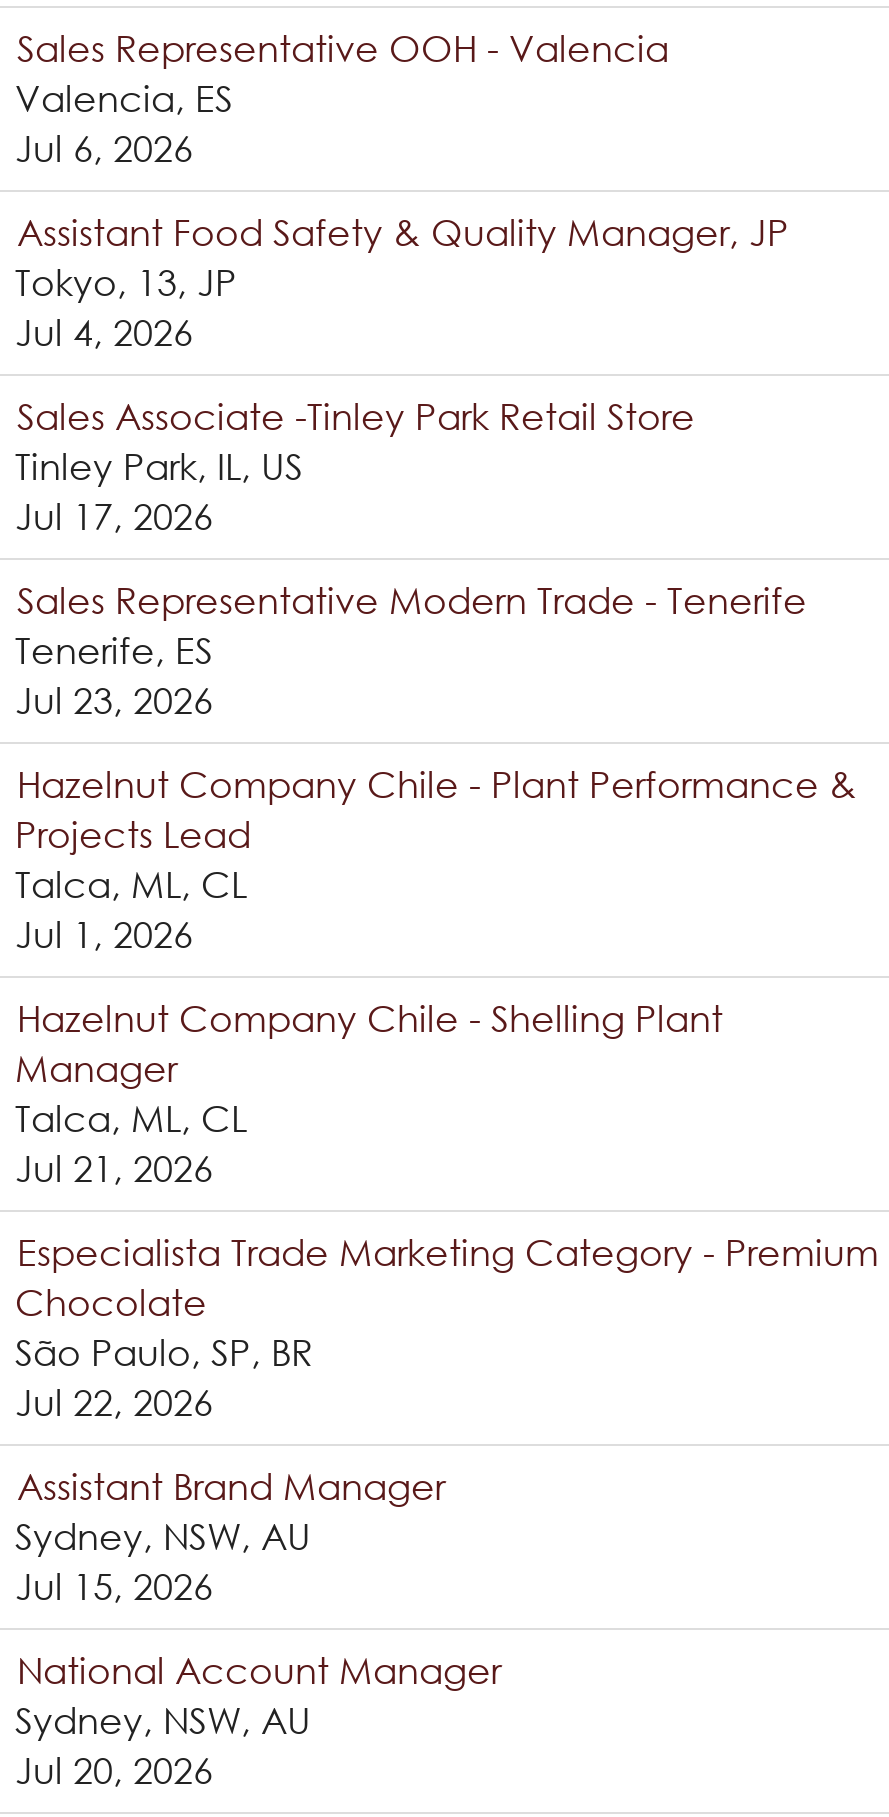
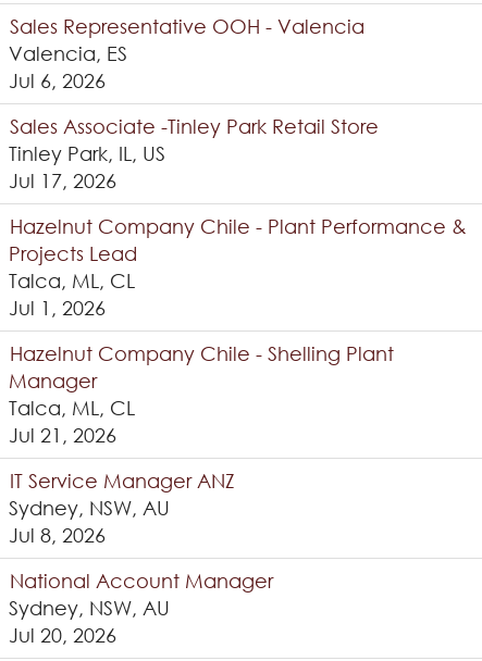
[15,209,789,353] Assistant Food Safety & Quality Manager, JP | Tokyo, 13, JP | Jul 4, 2026 -> none
[15,577,807,721] Sales Representative Modern Trade - Tenerife | Tenerife, ES | Jul 23, 2026 -> none
[15,1229,879,1507] Especialista Trade Marketing Category - Premium | Chocolate | São Paulo, SP, BR | Jul 22, 2026 | Assistant Brand Manager -> [10,468,235,492] IT Service Manager ANZ
[15,1563,213,1607] Jul 15, 2026 -> [9,522,106,546] Jul 8, 2026

